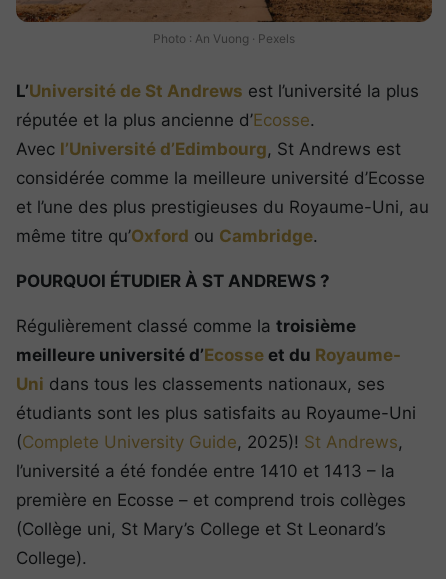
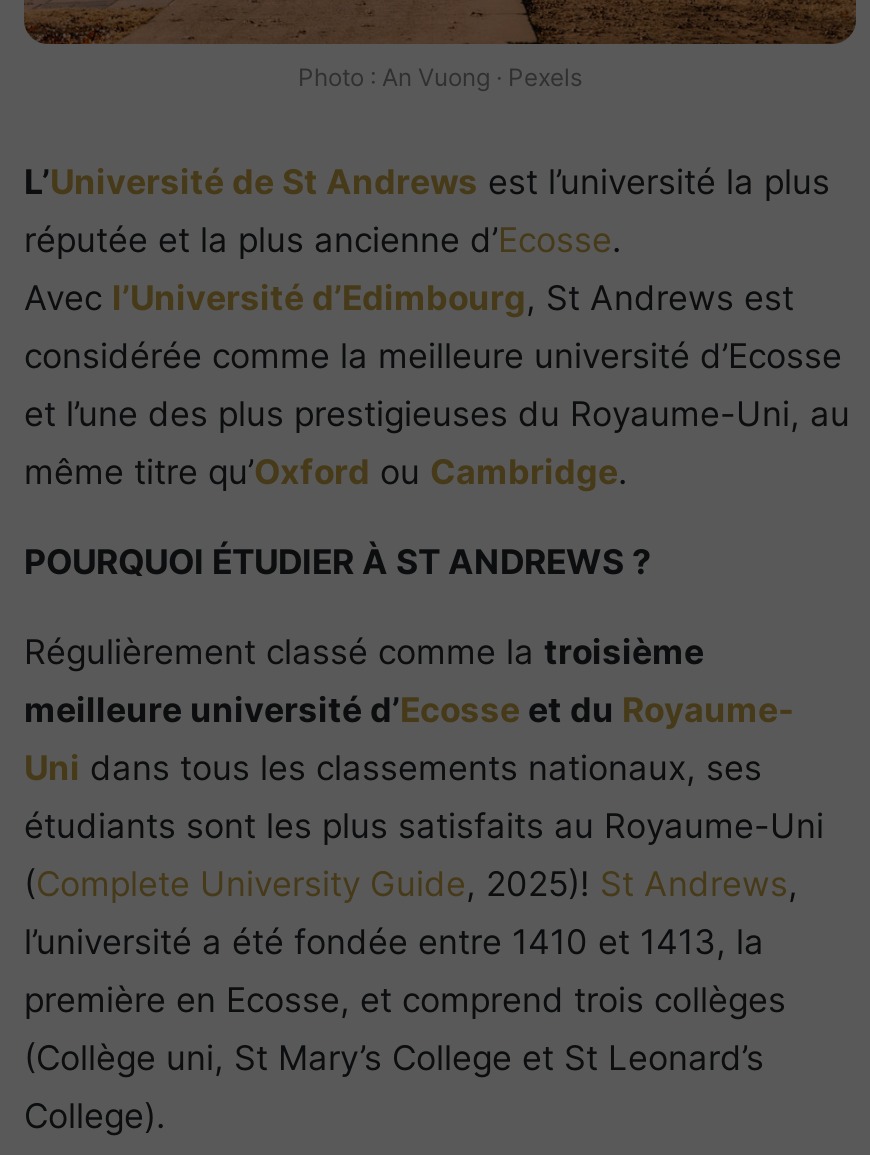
[16,461,406,510] l’université a été fondée entre 1410 et 1413 – la | première en Ecosse – et comprend trois collèges -> [24,922,786,1020] l’université a été fondée entre 1410 et 1413, la | première en Ecosse, et comprend trois collèges

